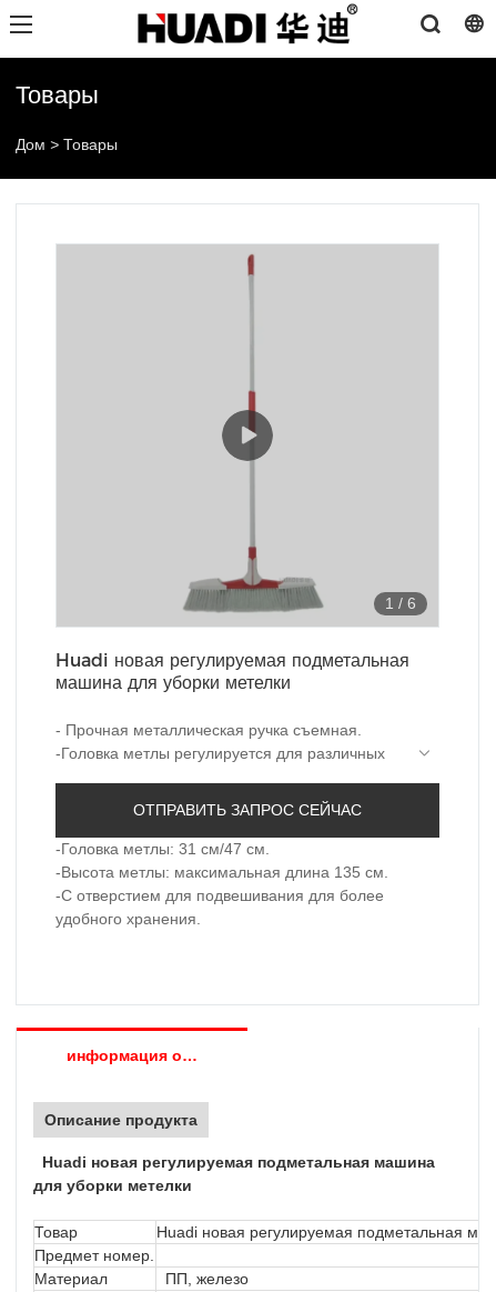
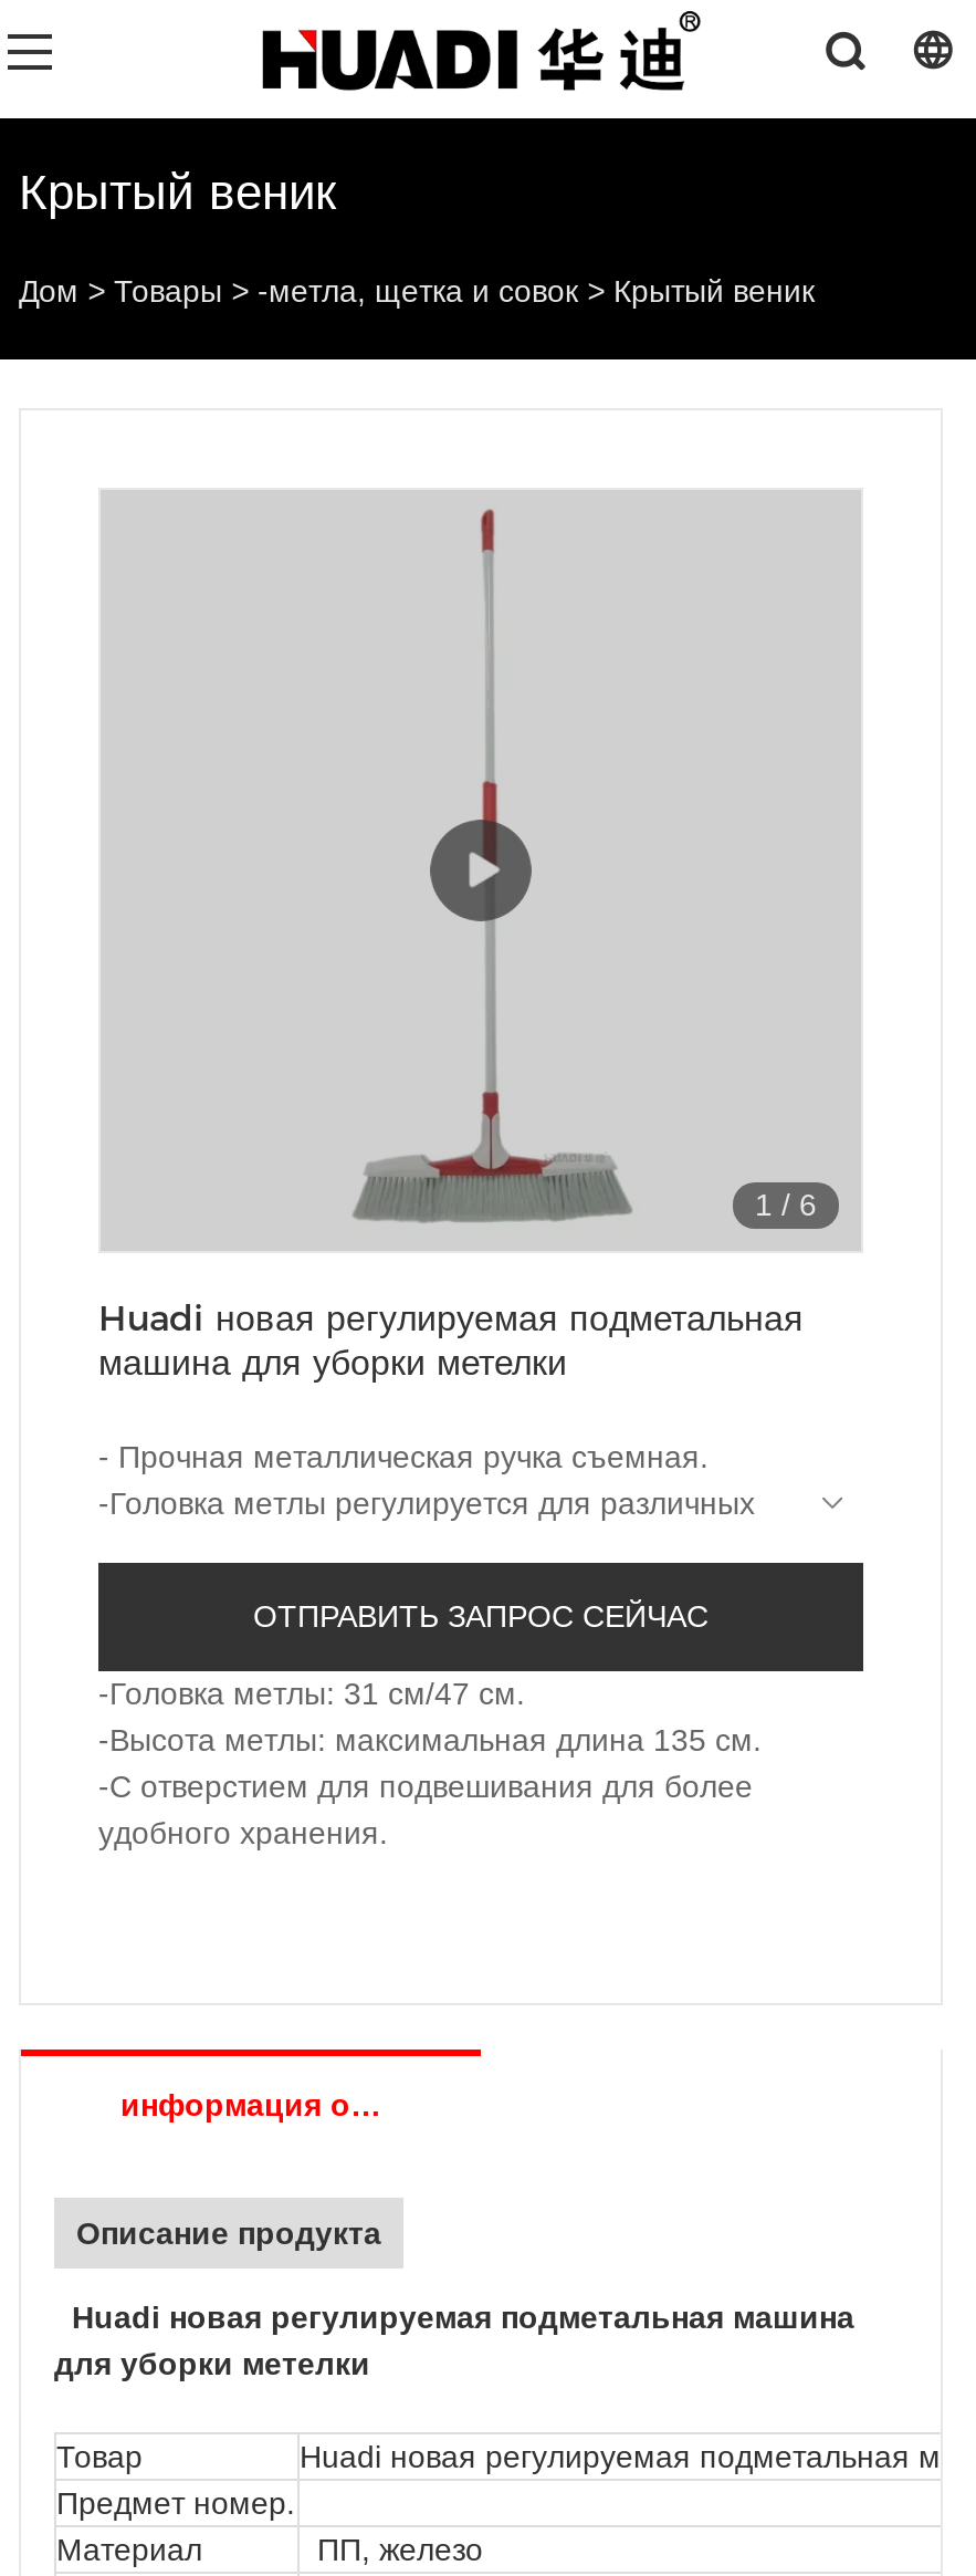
[16,80,99,110] Товары -> [19,163,337,222] Крытый веник
[16,136,118,153] Дом > Товары -> [19,273,815,309] Дом > Товары > -метла, щетка и совок > Крытый веник

